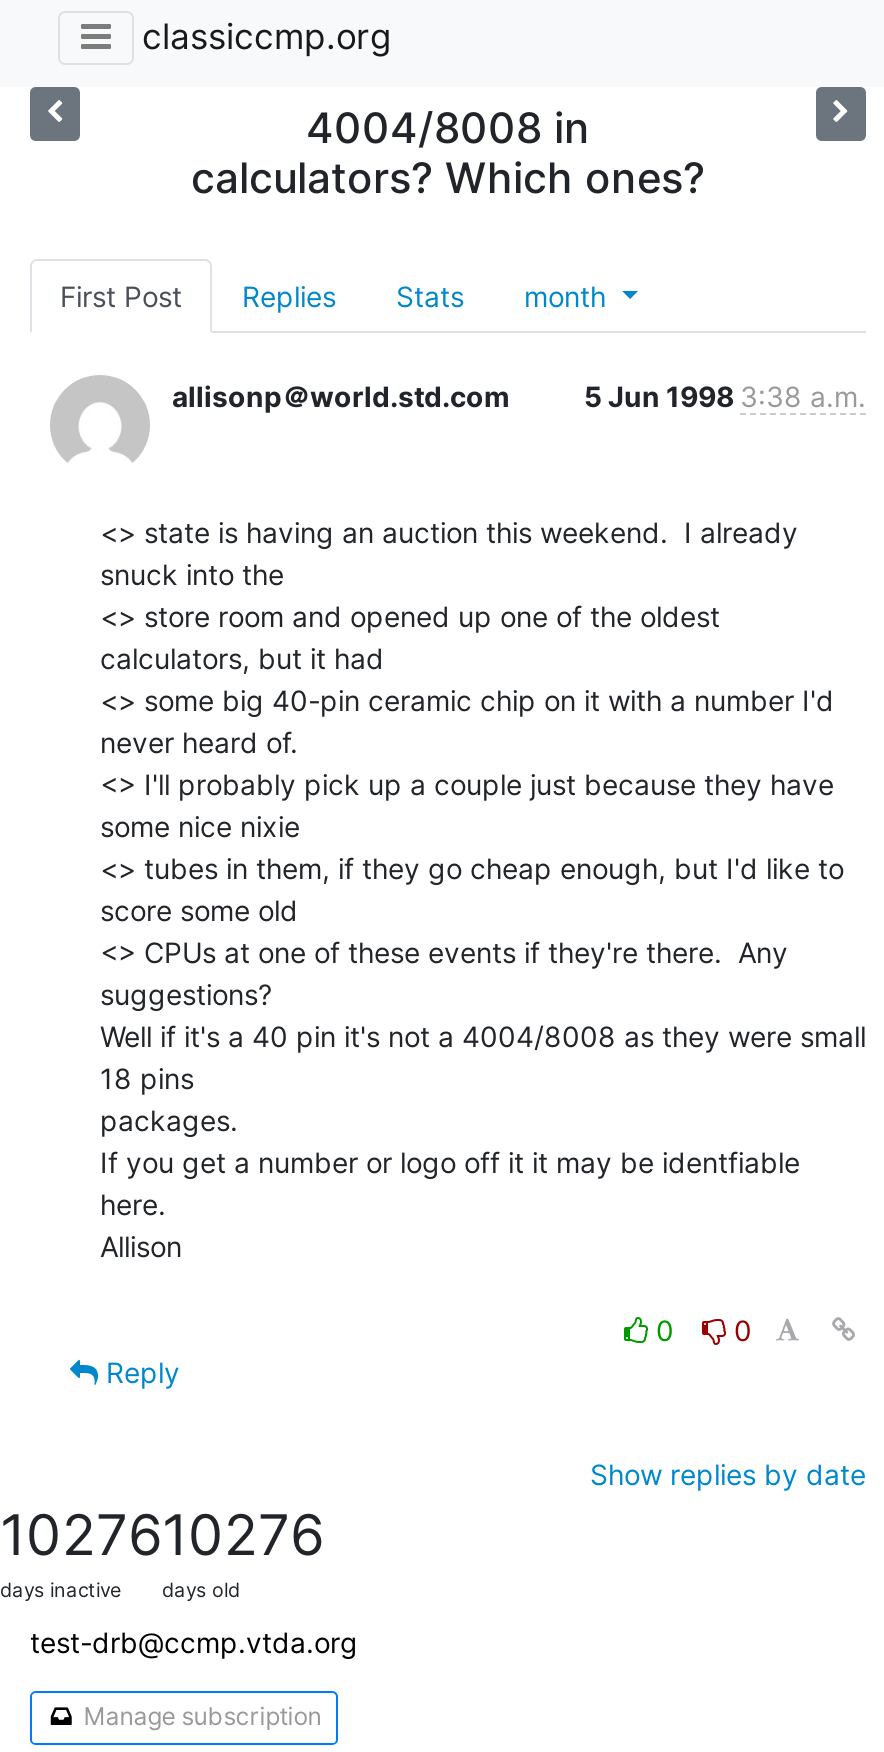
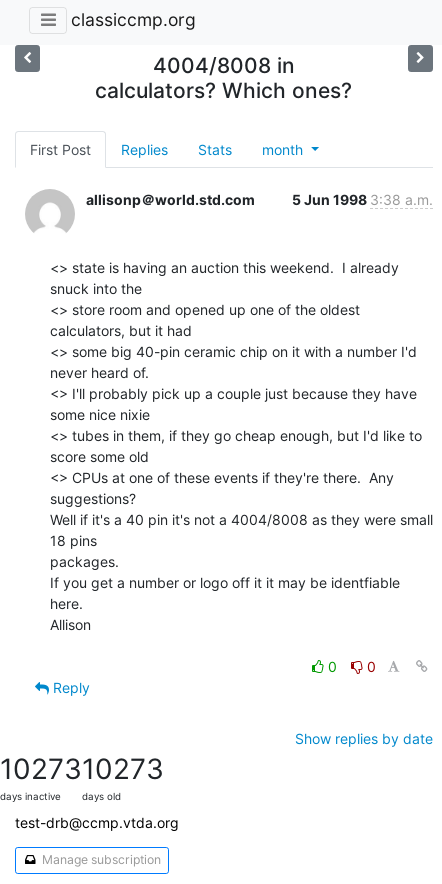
[0,1501,162,1569] 10276 -> [0,752,82,786] 10273
[162,1501,324,1569] 10276 -> [82,752,164,786] 10273

